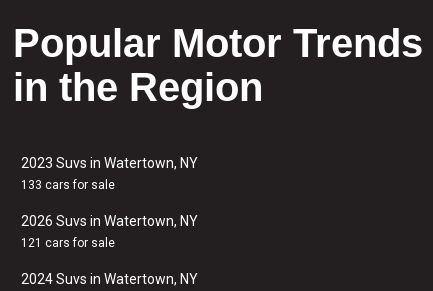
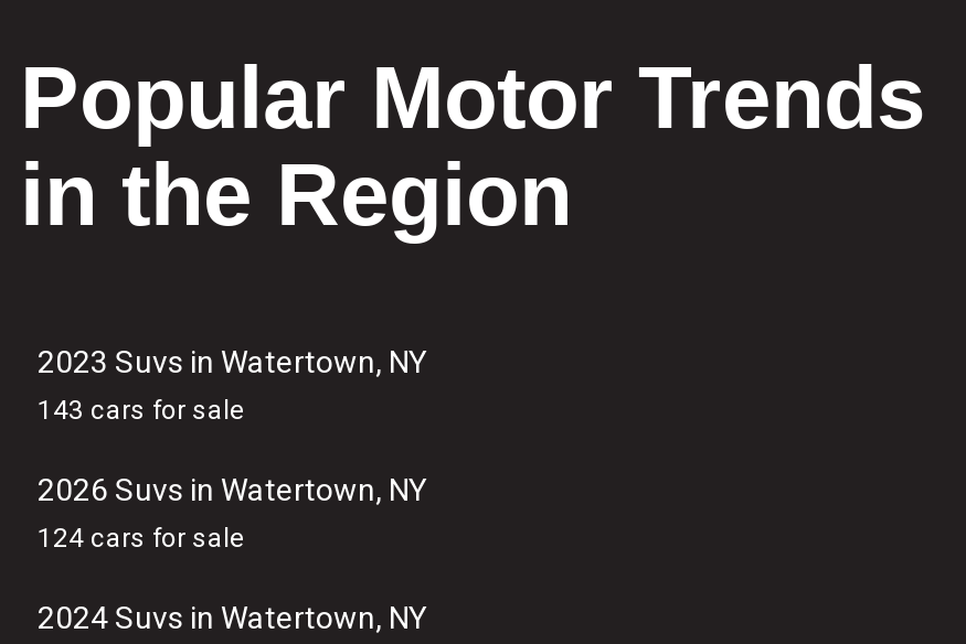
[21,178,115,192] 133 cars for sale -> [38,395,245,426] 143 cars for sale
[21,236,115,250] 121 cars for sale -> [38,523,245,554] 124 cars for sale

